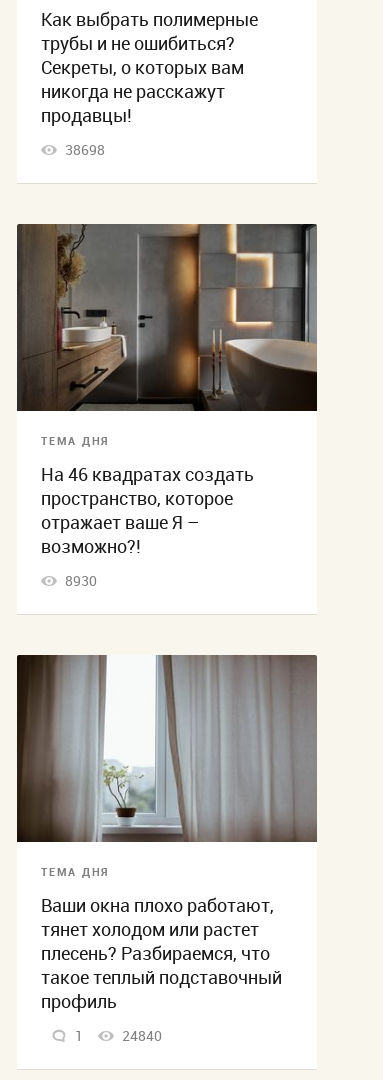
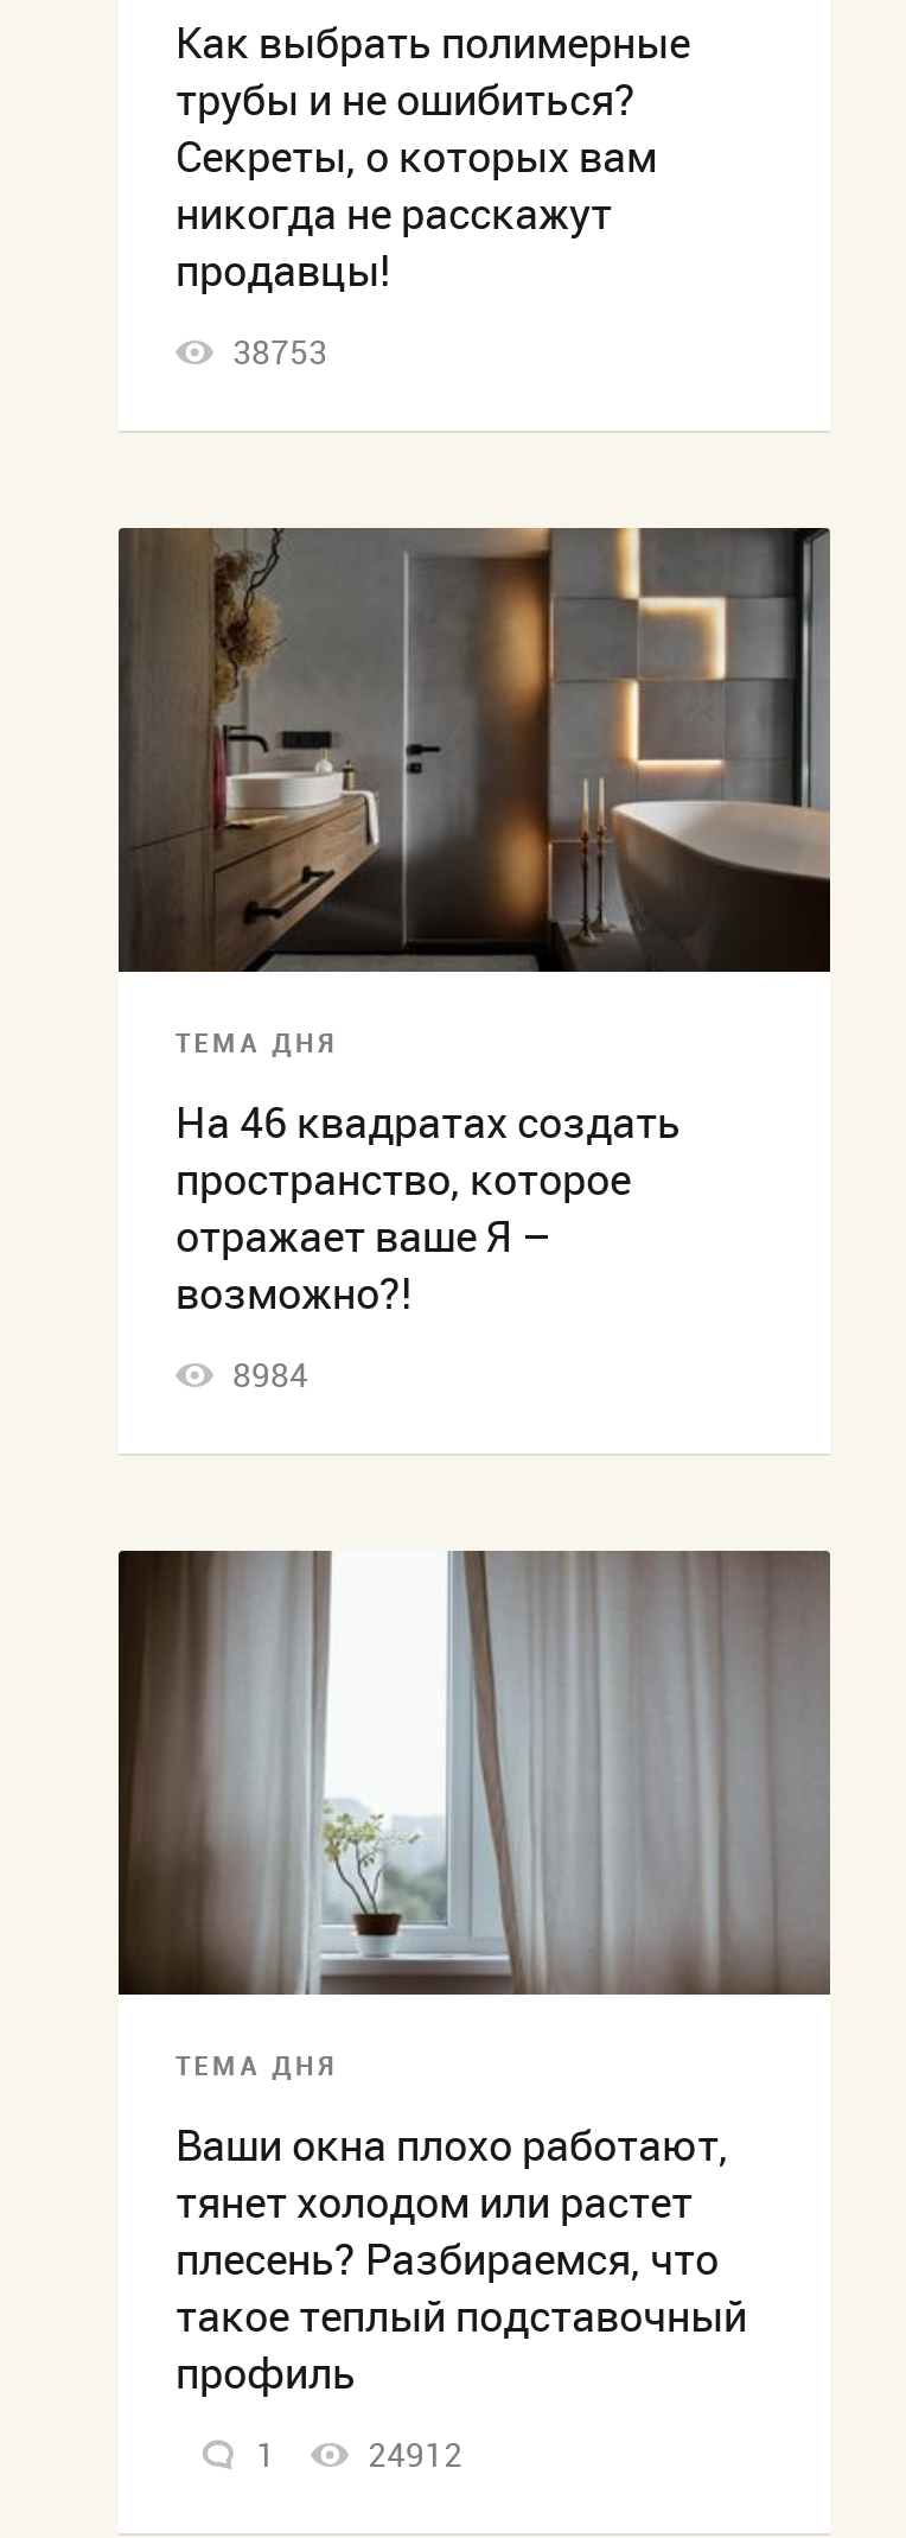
[65,142,105,158] 38698 -> [232,333,327,371] 38753
[65,573,97,589] 8930 -> [232,1356,308,1394] 8984
[122,1028,162,1044] 24840 -> [368,2436,462,2474] 24912

